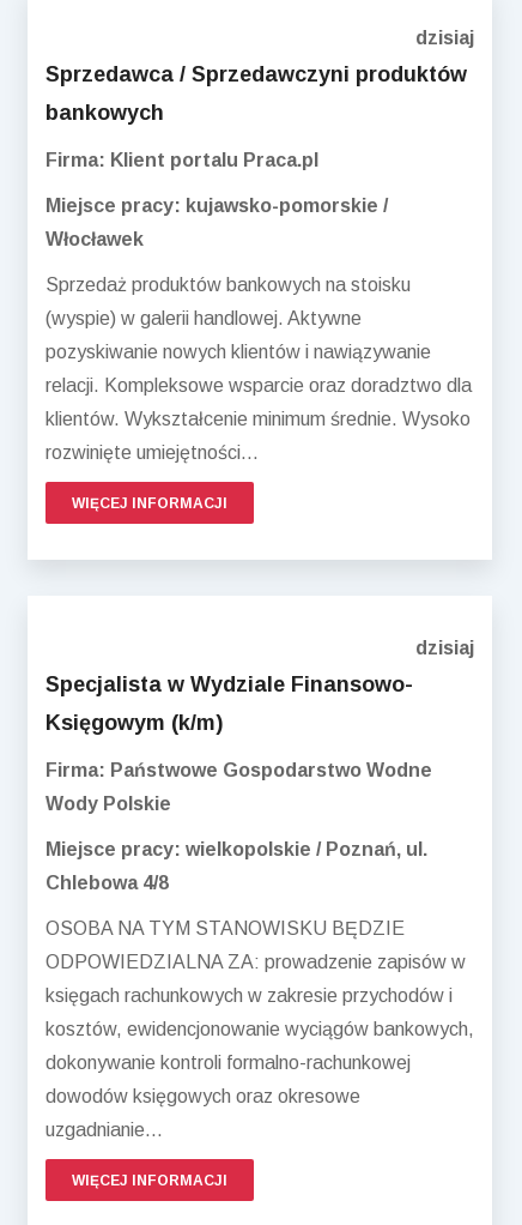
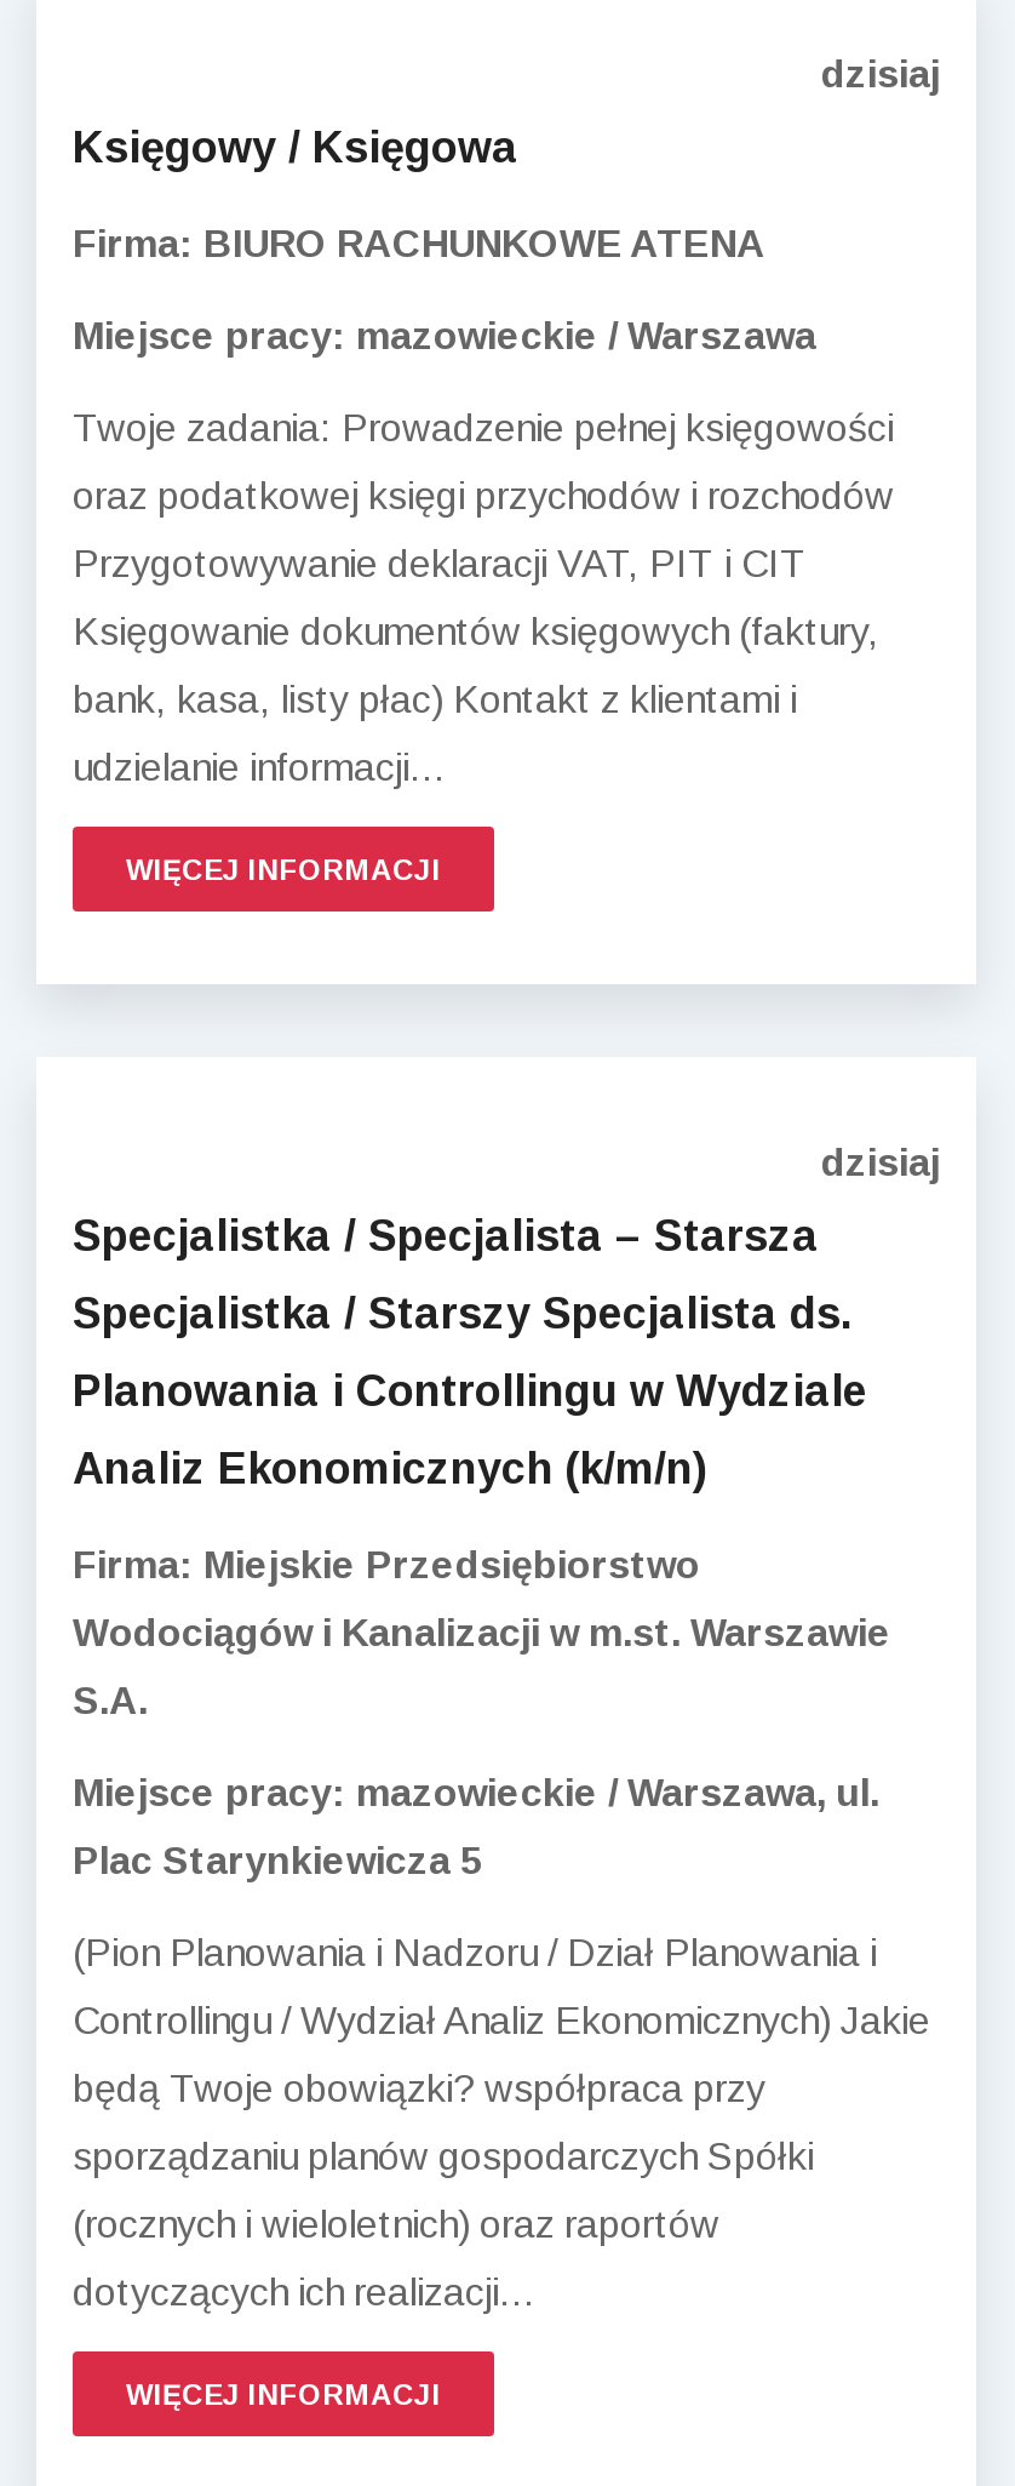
[45,62,472,463] Sprzedawca / Sprzedawczyni produktów | bankowych | Firma: Klient portalu Praca.pl | Miejsce pracy: kujawsko-pomorskie / | Włocławek | Sprzedaż produktów bankowych na stoisku | (wyspie) w galerii handlowej. Aktywne | pozyskiwanie nowych klientów i nawiązywanie | relacji. Kompleksowe wsparcie oraz doradztwo dla | klientów. Wykształcenie minimum średnie. Wysoko | rozwinięte umiejętności... -> [73,124,894,788] Księgowy / Księgowa | Firma: BIURO RACHUNKOWE ATENA | Miejsce pracy: mazowieckie / Warszawa | Twoje zadania: Prowadzenie pełnej księgowości | oraz podatkowej księgi przychodów i rozchodów | Przygotowywanie deklaracji VAT, PIT i CIT | Księgowanie dokumentów księgowych (faktury, | bank, kasa, listy płac) Kontakt z klientami i | udzielanie informacji...
moved [72,495,474,658] -> [126,852,940,1183]: WIĘCEJ INFORMACJI | dzisiaj
[45,673,474,1140] Specjalista w Wydziale Finansowo- | Księgowym (k/m) | Firma: Państwowe Gospodarstwo Wodne | Wody Polskie | Miejsce pracy: wielkopolskie / Poznań, ul. | Chlebowa 4/8 | OSOBA NA TYM STANOWISKU BĘDZIE | ODPOWIEDZIALNA ZA: prowadzenie zapisów w | księgach rachunkowych w zakresie przychodów i | kosztów, ewidencjonowanie wyciągów bankowych, | dokonywanie kontroli formalno-rachunkowej | dowodów księgowych oraz okresowe | uzgadnianie... -> [73,1212,930,2313] Specjalistka / Specjalista – Starsza | Specjalistka / Starszy Specjalista ds. | Planowania i Controllingu w Wydziale | Analiz Ekonomicznych (k/m/n) | Firma: Miejskie Przedsiębiorstwo | Wodociągów i Kanalizacji w m.st. Warszawie | S.A. | Miejsce pracy: mazowieckie / Warszawa, ul. | Plac Starynkiewicza 5 | (Pion Planowania i Nadzoru / Dział Planowania i | Controllingu / Wydział Analiz Ekonomicznych) Jakie | będą Twoje obowiązki? współpraca przy | sporządzaniu planów gospodarczych Spółki | (rocznych i wieloletnich) oraz raportów | dotyczących ich realizacji...

